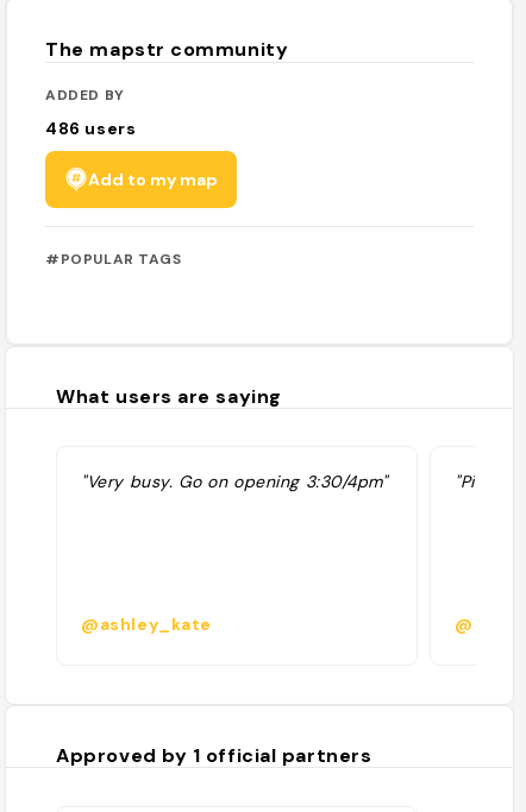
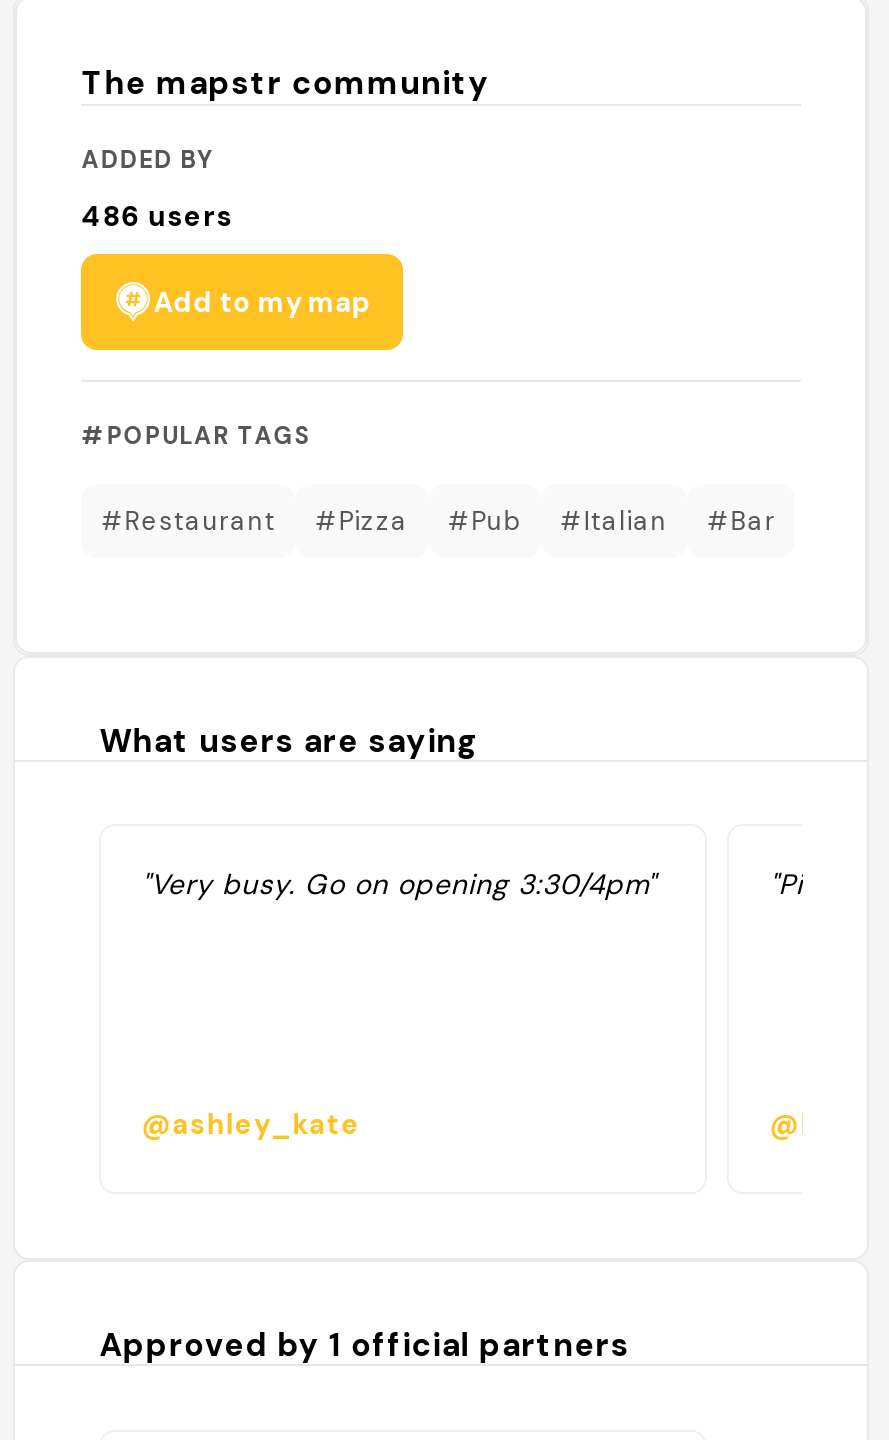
none -> [101,503,776,537] #Restaurant | #Pizza | #Pub | #Italian | #Bar

